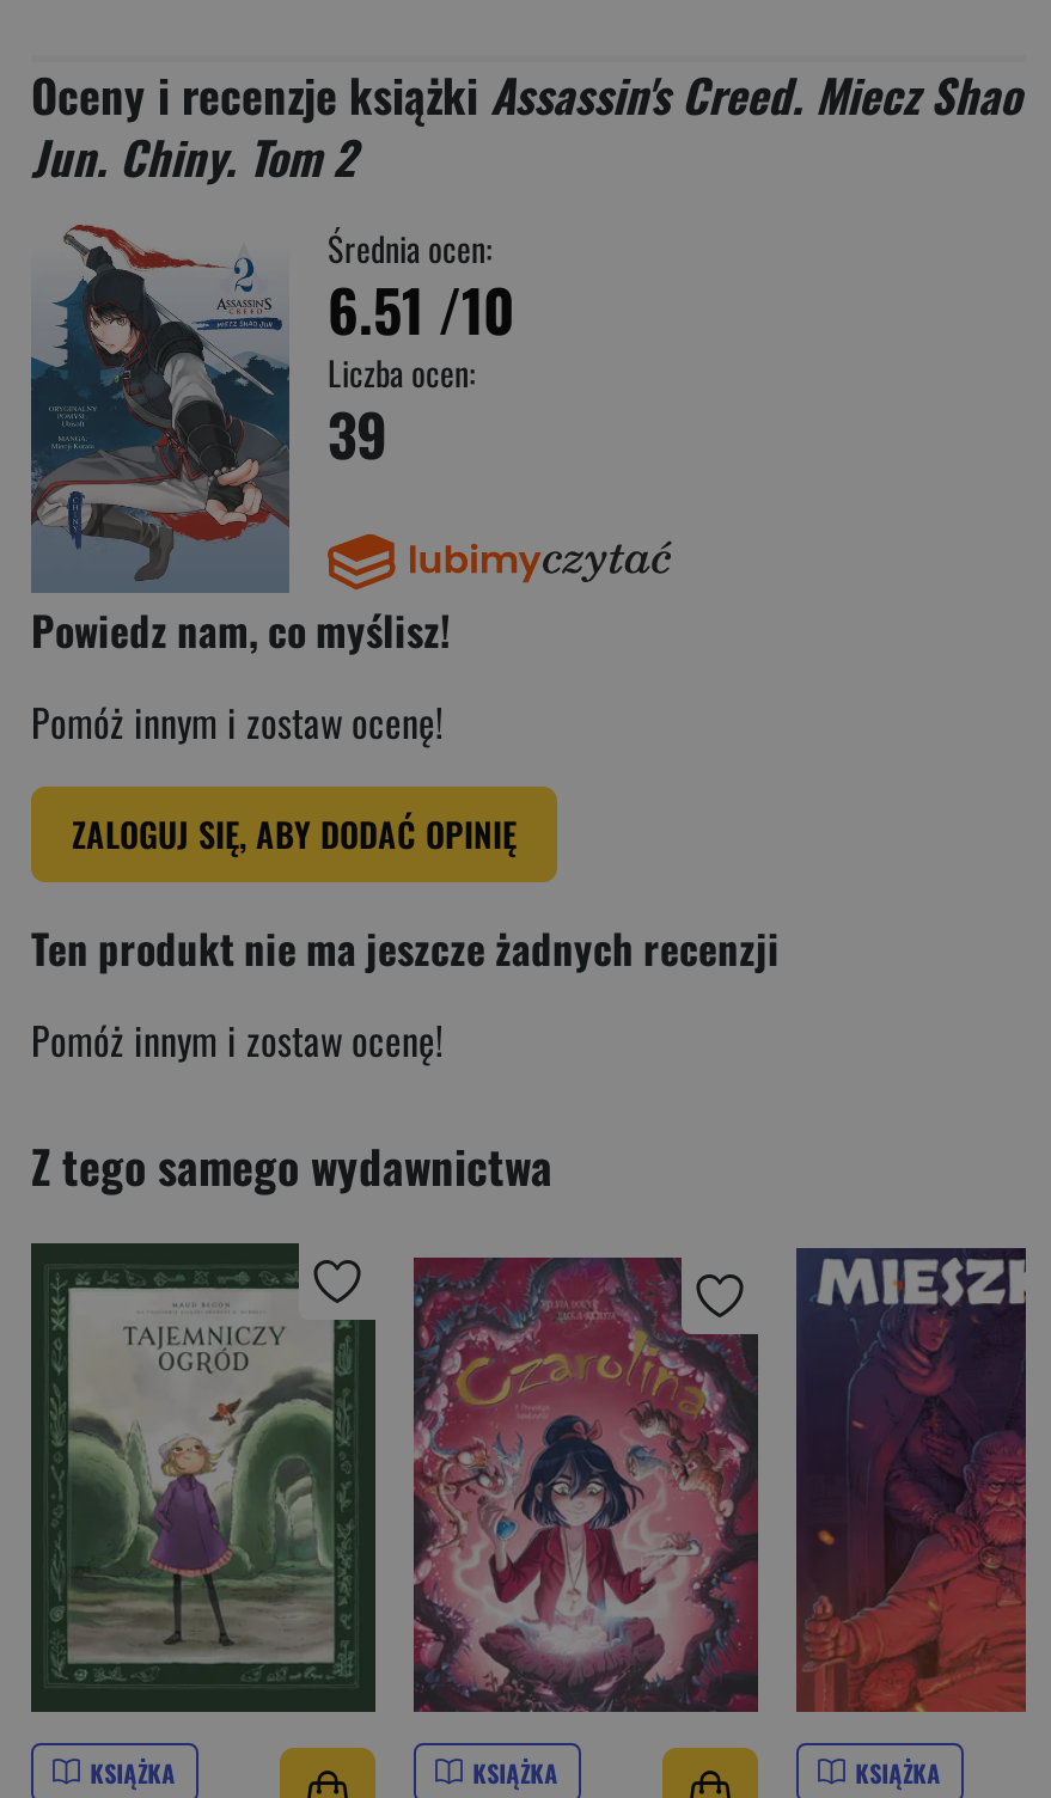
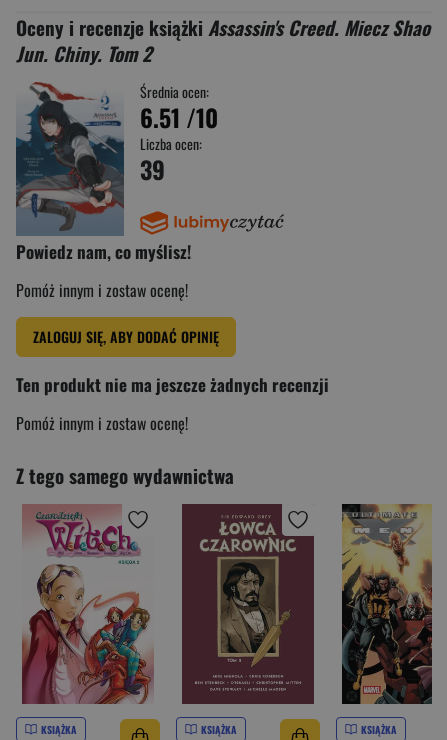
[29,1234,378,1714] [image] -> [16,503,160,705] [image]
[411,1234,760,1714] [image] -> [176,503,320,704] [image]
[794,1234,1028,1714] [image] -> [336,503,433,705] [image]

